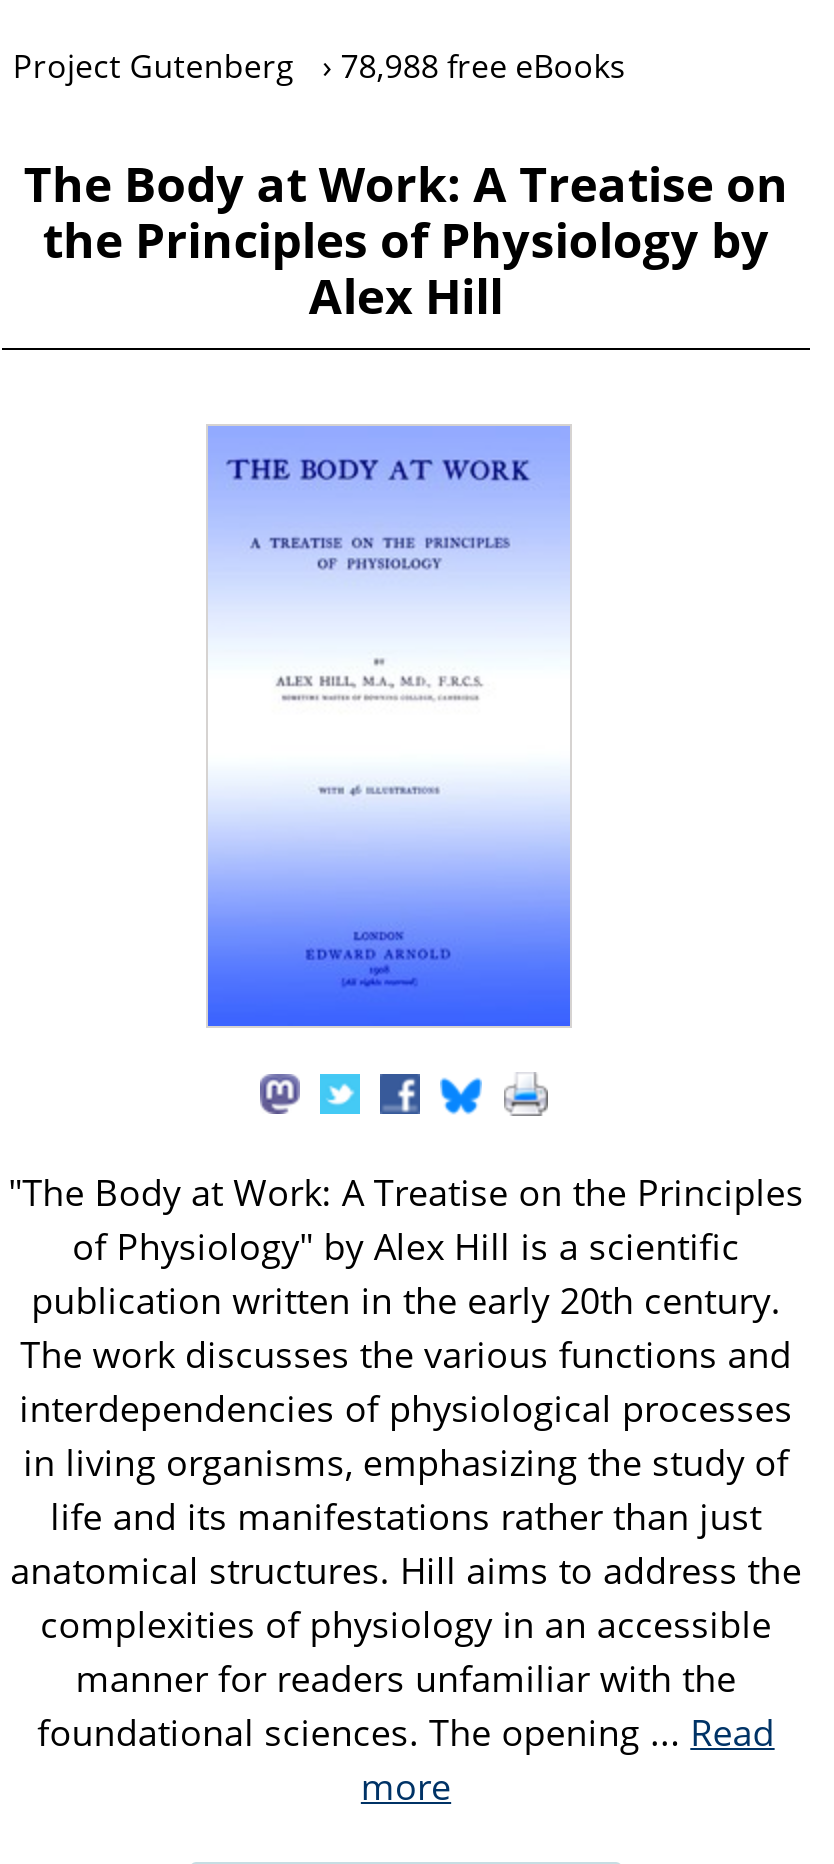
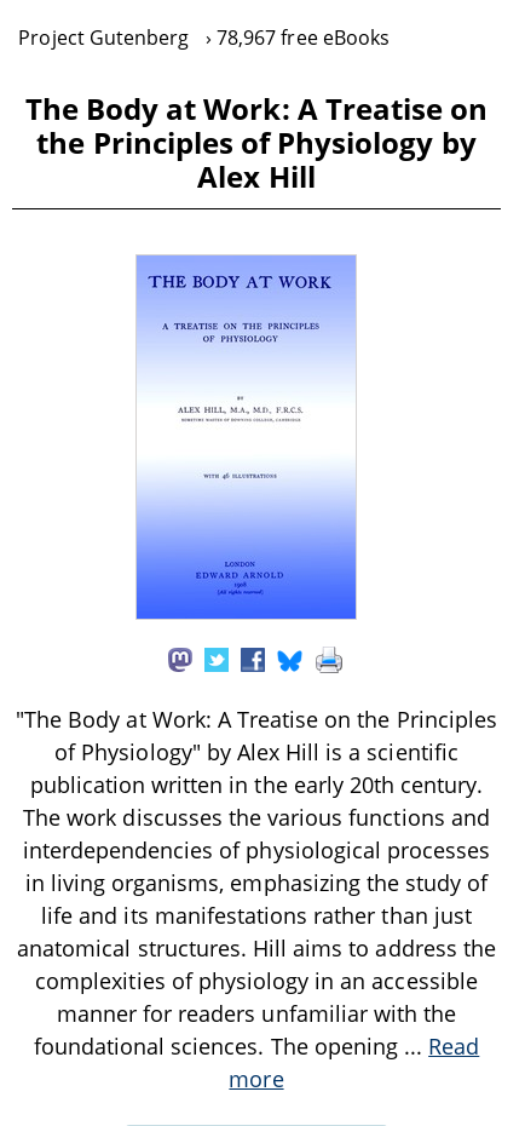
[13,44,626,88] Project Gutenberg 78,988 free eBooks -> [19,24,389,51] Project Gutenberg 78,967 free eBooks

